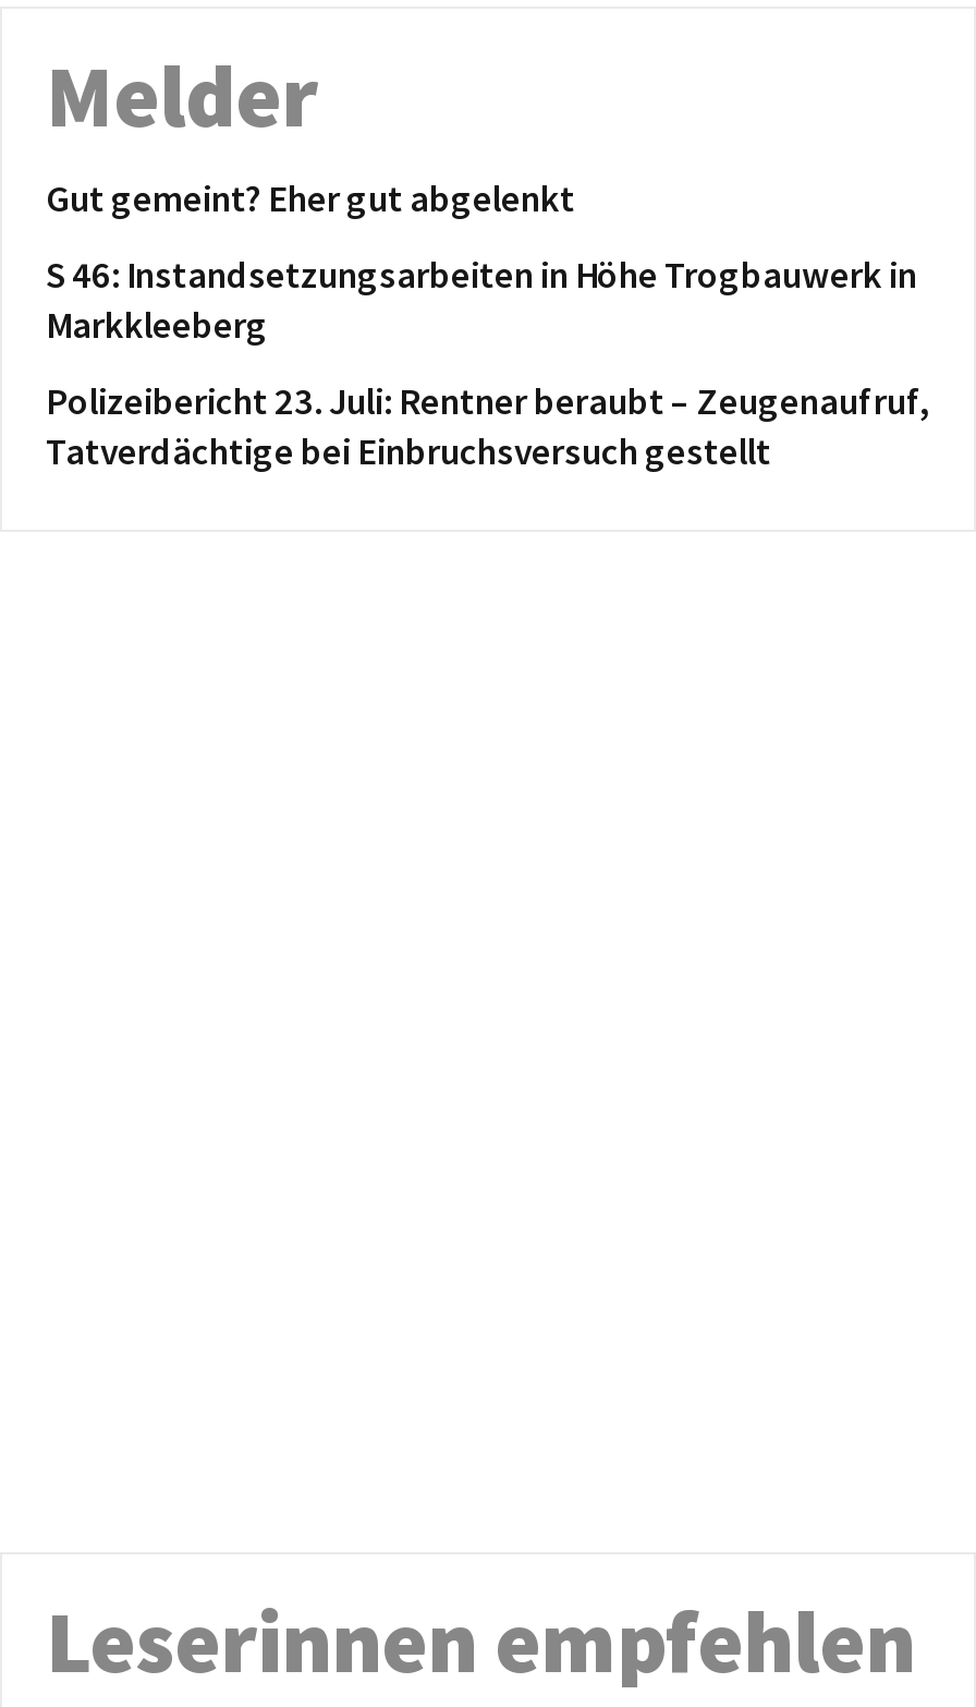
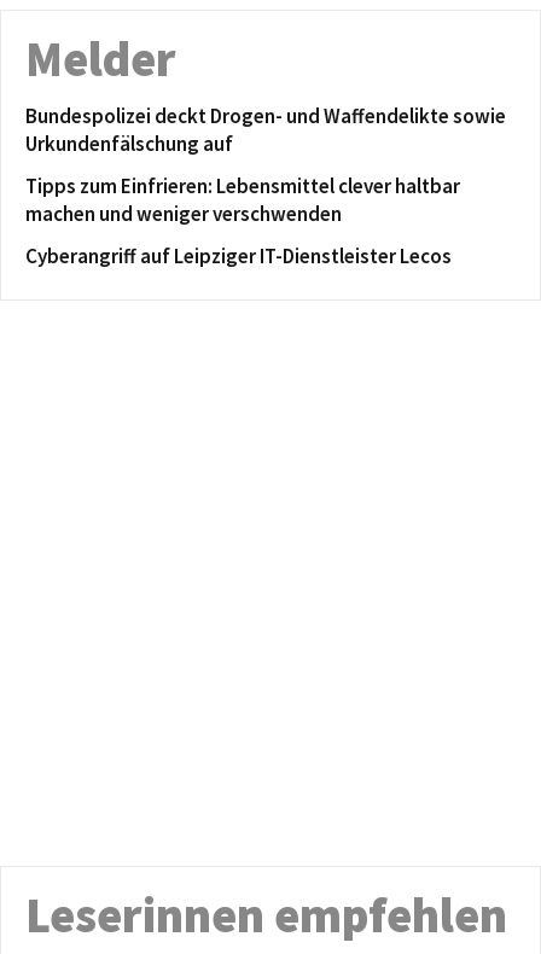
[46,174,575,222] Gut gemeint? Eher gut abgelenkt -> [25,103,506,157] Bundespolizei deckt Drogen- und Waffendelikte sowie | Urkundenfälschung auf
[46,251,917,349] S 46: Instandsetzungsarbeiten in Höhe Trogbauwerk in | Markkleeberg -> [25,173,460,227] Tipps zum Einfrieren: Lebensmittel clever haltbar | machen und weniger verschwenden
[46,377,930,475] Polizeibericht 23. Juli: Rentner beraubt – Zeugenaufruf, | Tatverdächtige bei Einbruchsversuch gestellt -> [25,243,452,269] Cyberangriff auf Leipziger IT-Dienstleister Lecos

